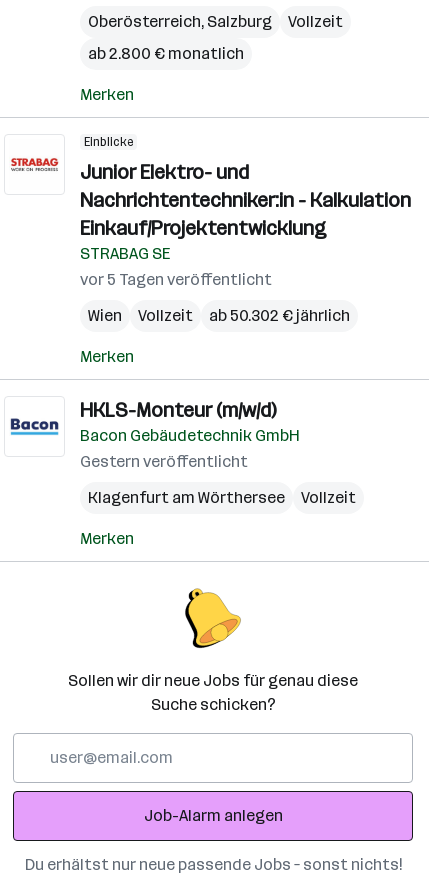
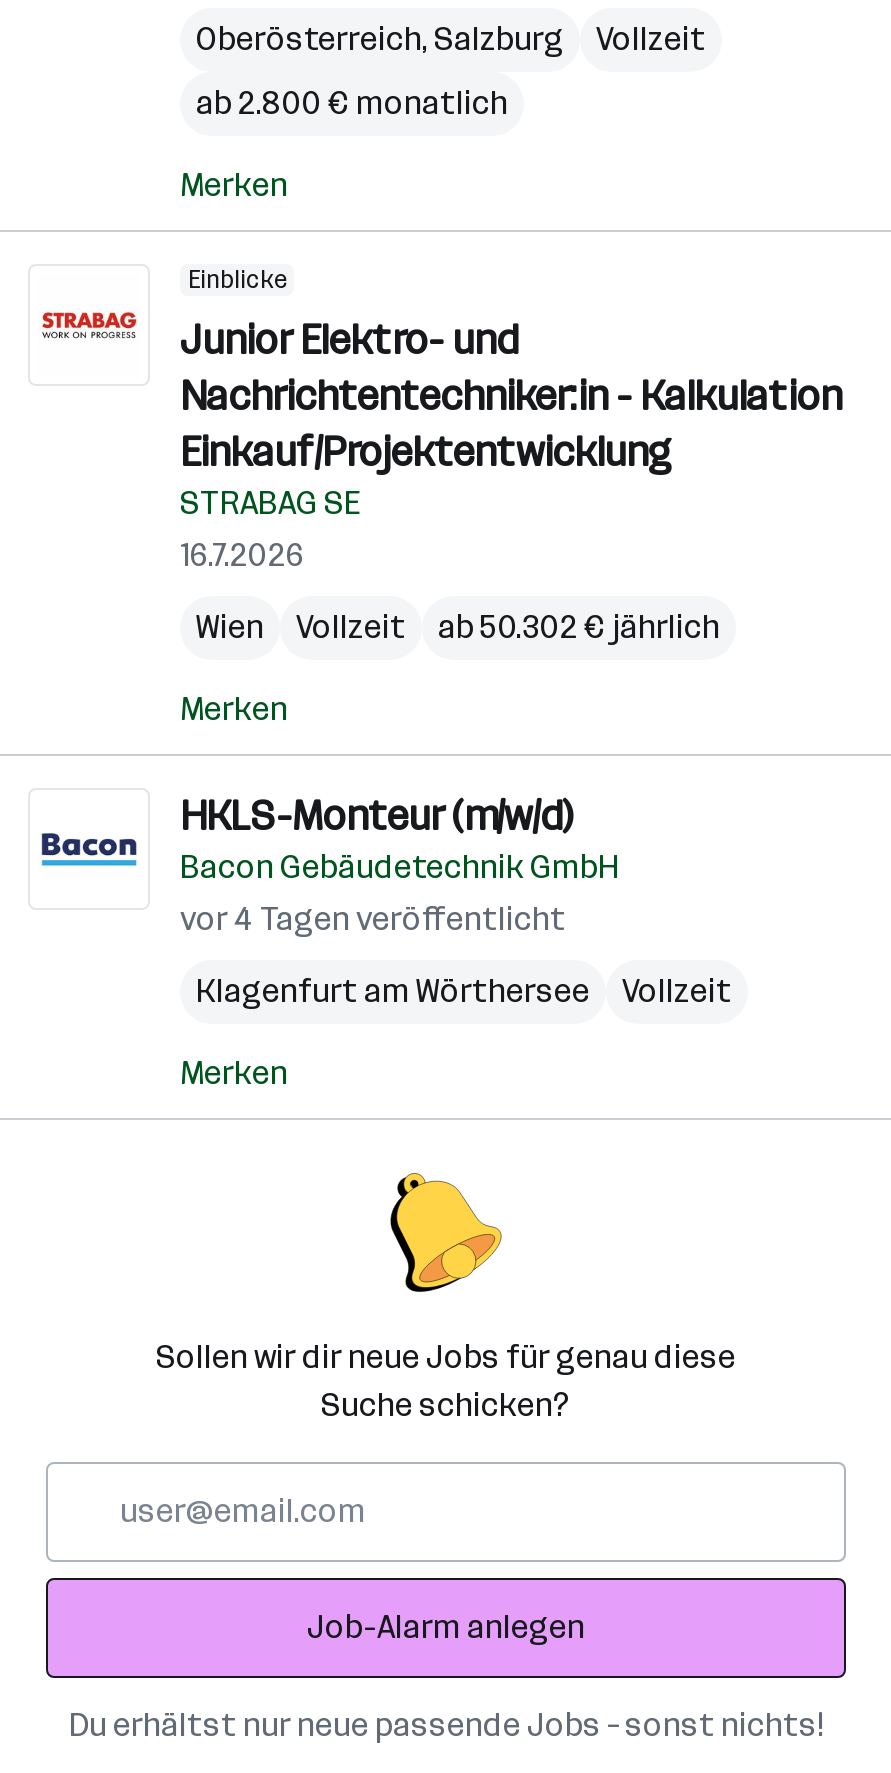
[80,270,272,289] vor 5 Tagen veröffentlicht -> [180,536,304,574] 16.7.2026
[80,452,248,471] Gestern veröffentlicht -> [180,900,566,938] vor 4 Tagen veröffentlicht

